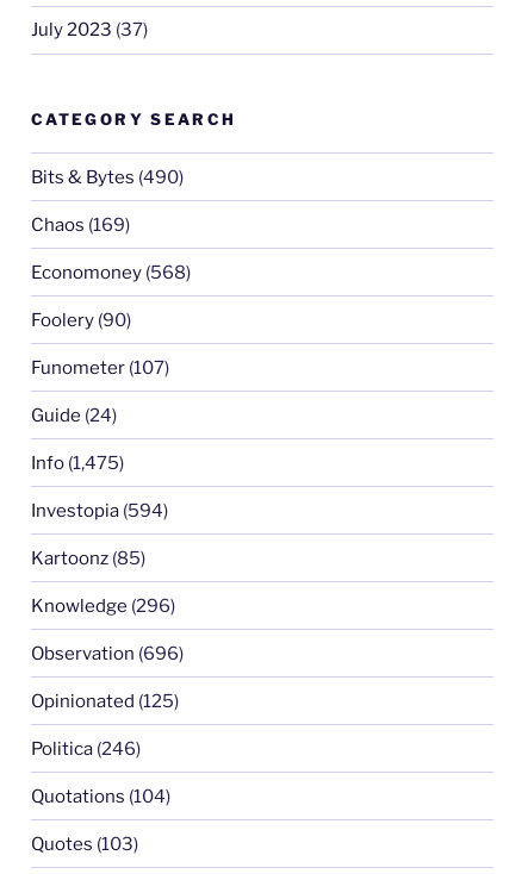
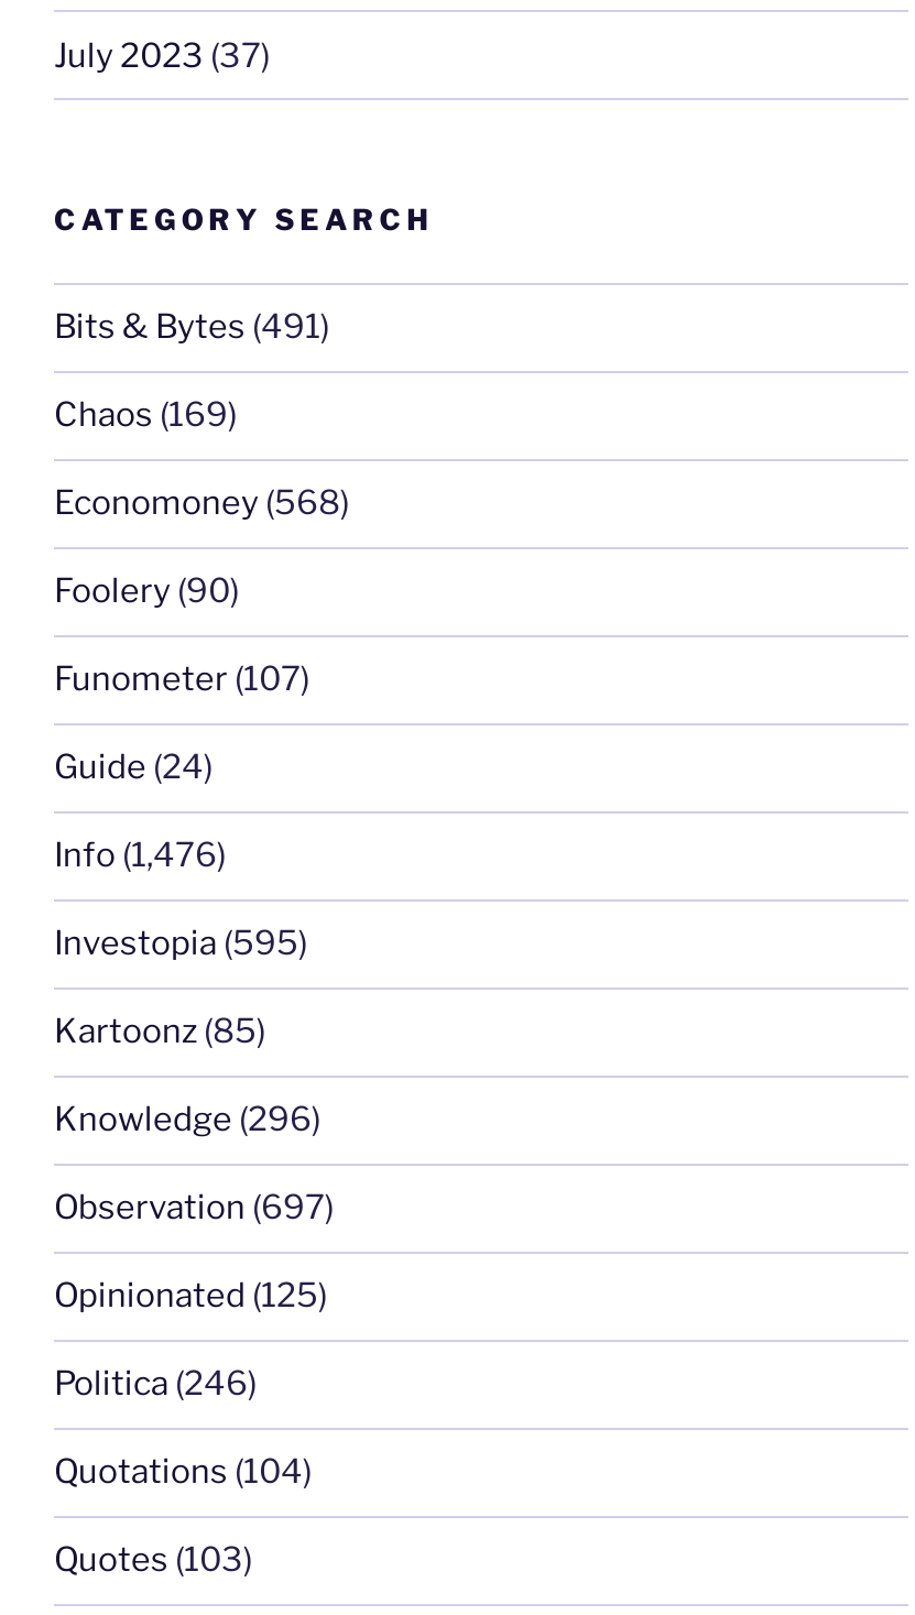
[31,166,184,188] Bits & Bytes (490) -> [54,308,329,347] Bits & Bytes (491)
[31,452,124,474] Info (1,475) -> [54,836,226,876] Info (1,476)
[31,500,168,521] Investopia (594) -> [54,924,307,964] Investopia (595)
[31,643,184,664] Observation (696) -> [54,1188,334,1228] Observation (697)

